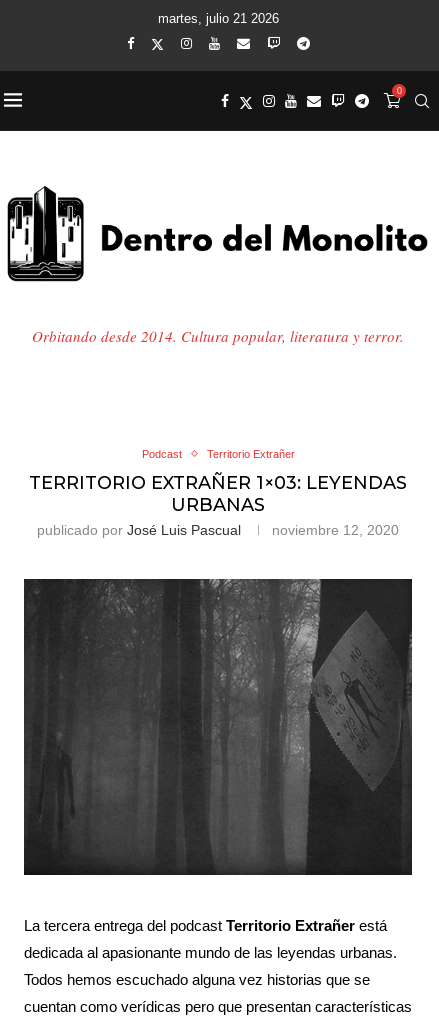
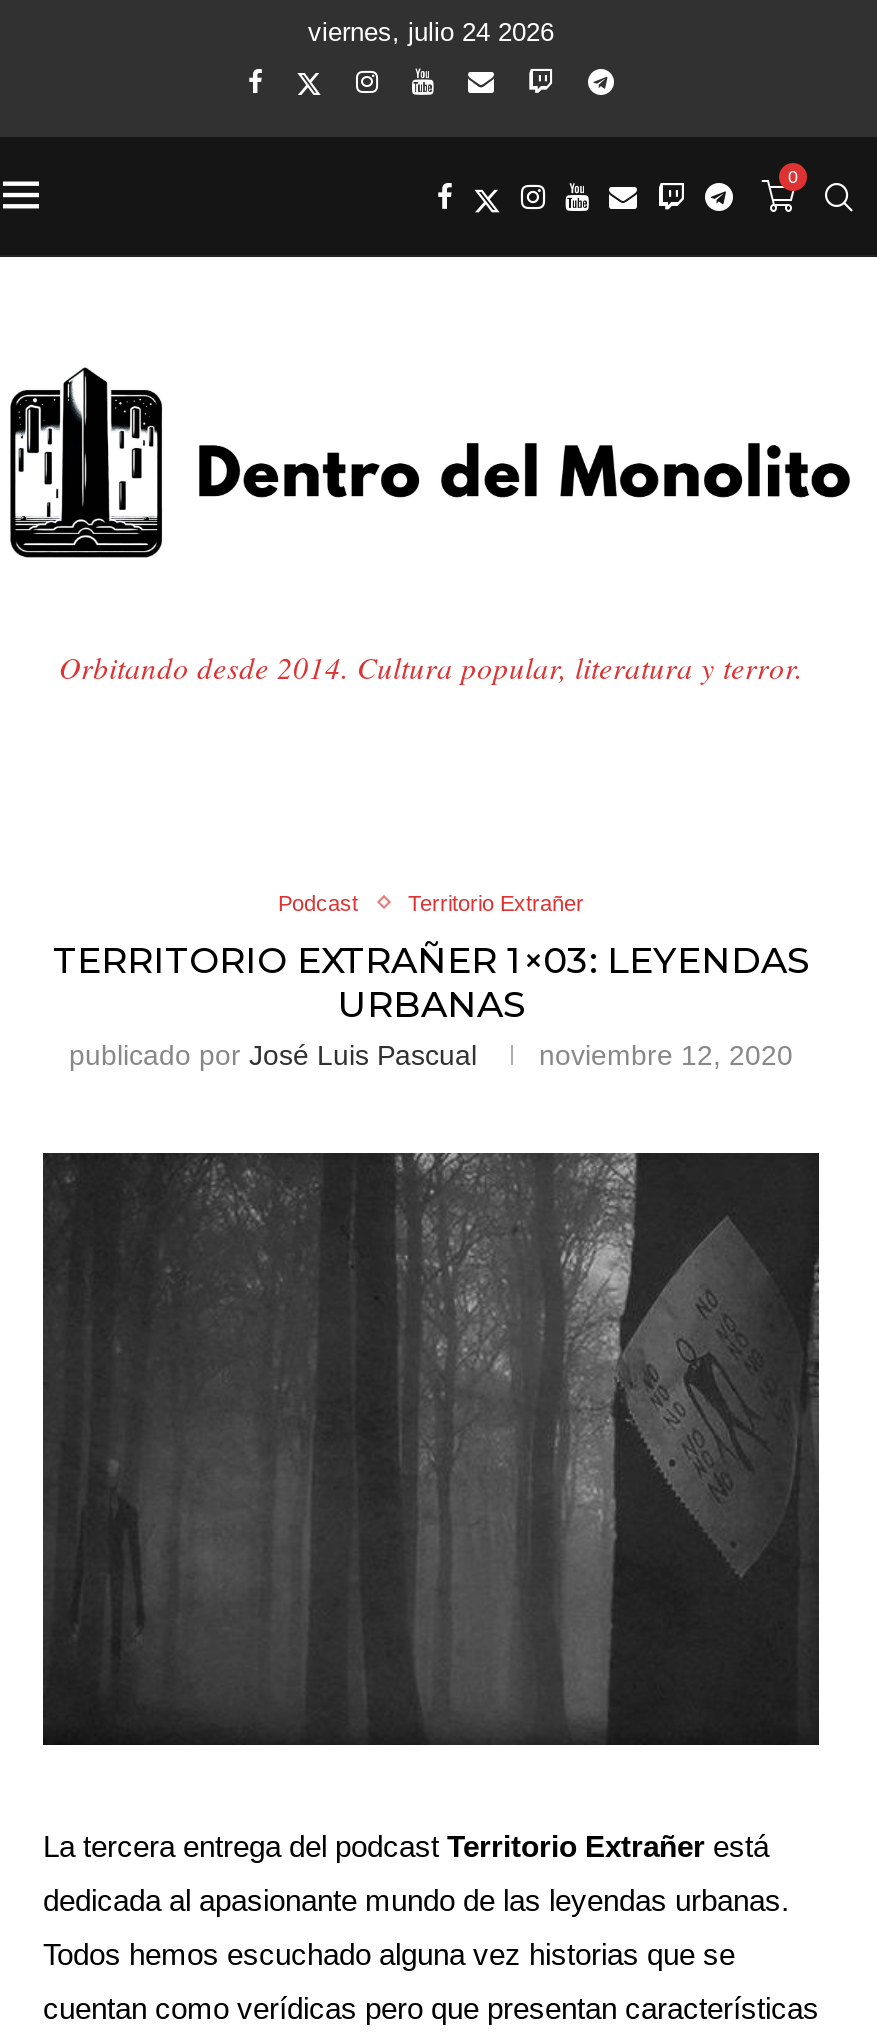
[157,11,278,26] martes, julio 21 2026 -> [308,17,554,47] viernes, julio 24 2026

